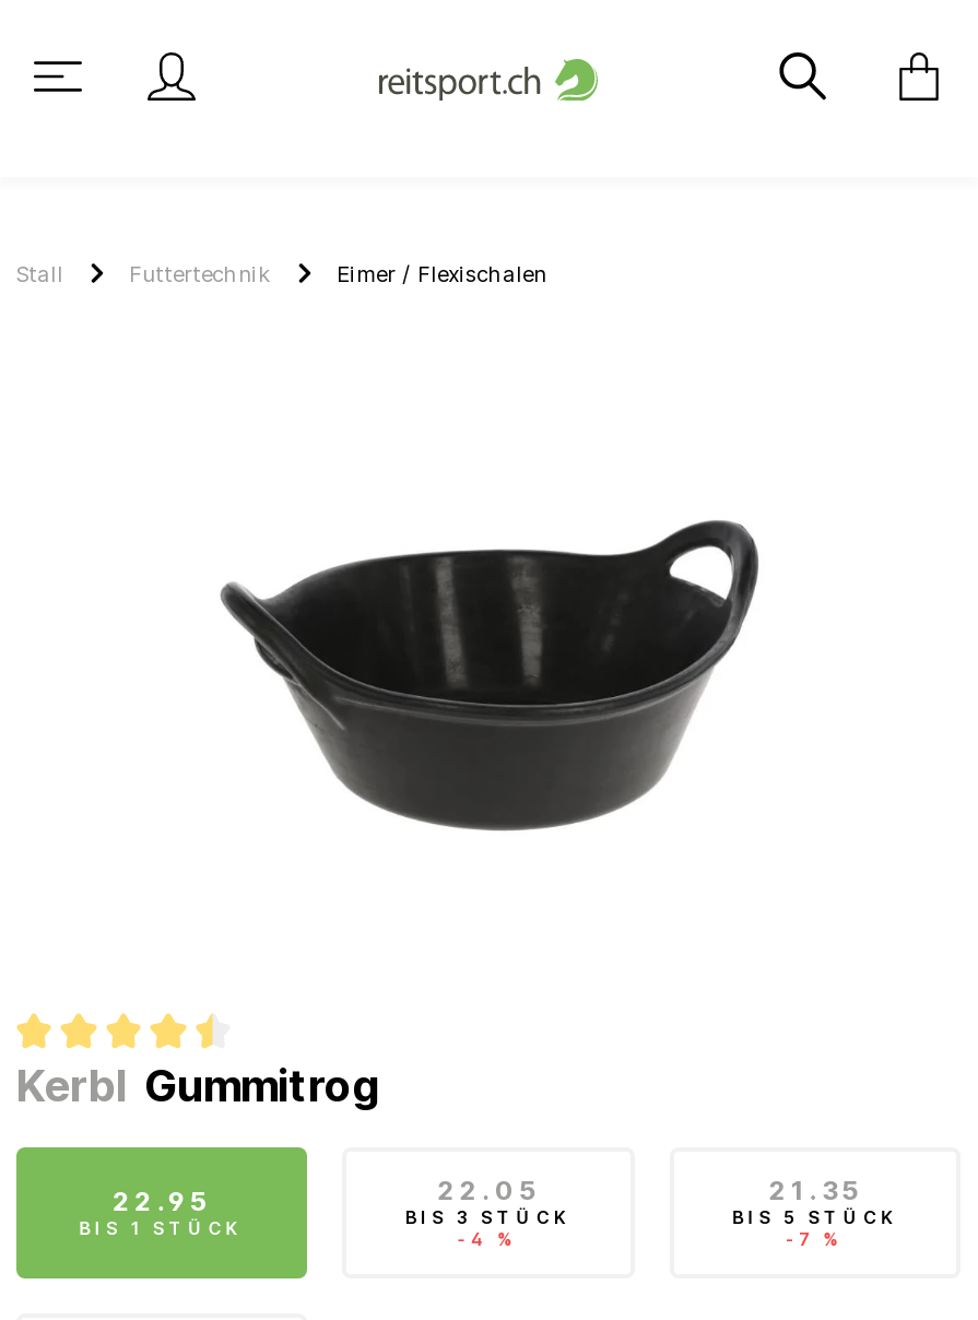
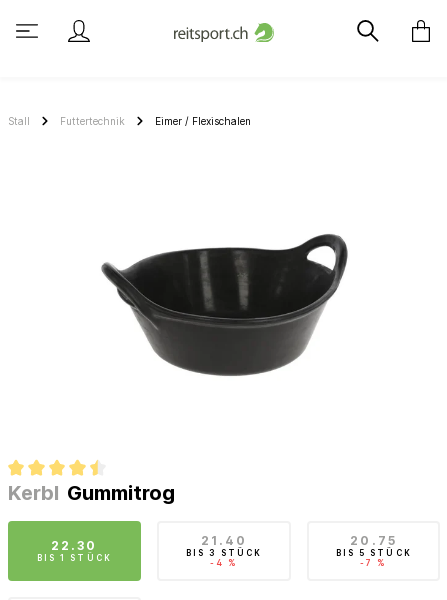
[113,1185,210,1217] 22.95 -> [51,538,98,553] 22.30
[438,1174,539,1206] 22.05 -> [201,533,247,548] 21.40
[769,1174,862,1206] 21.35 -> [350,533,397,548] 20.75

